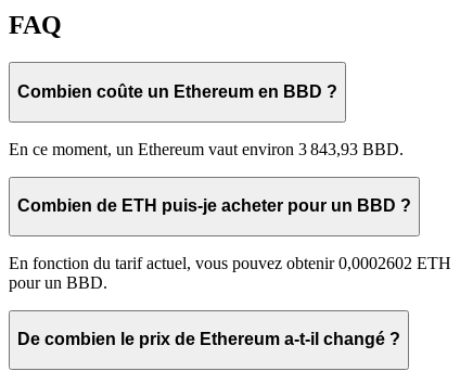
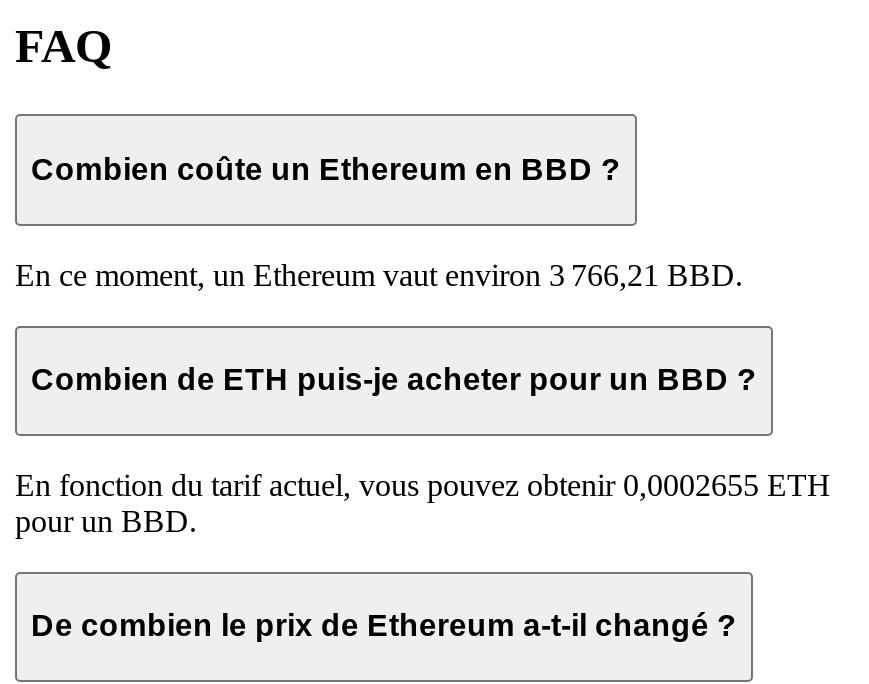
[9,139,404,158] En ce moment, un Ethereum vaut environ 3 843,93 BBD. -> [15,257,743,291] En ce moment, un Ethereum vaut environ 3 766,21 BBD.
[9,254,451,272] En fonction du tarif actuel, vous pouvez obtenir 0,0002602 ETH -> [15,467,831,501] En fonction du tarif actuel, vous pouvez obtenir 0,0002655 ETH

